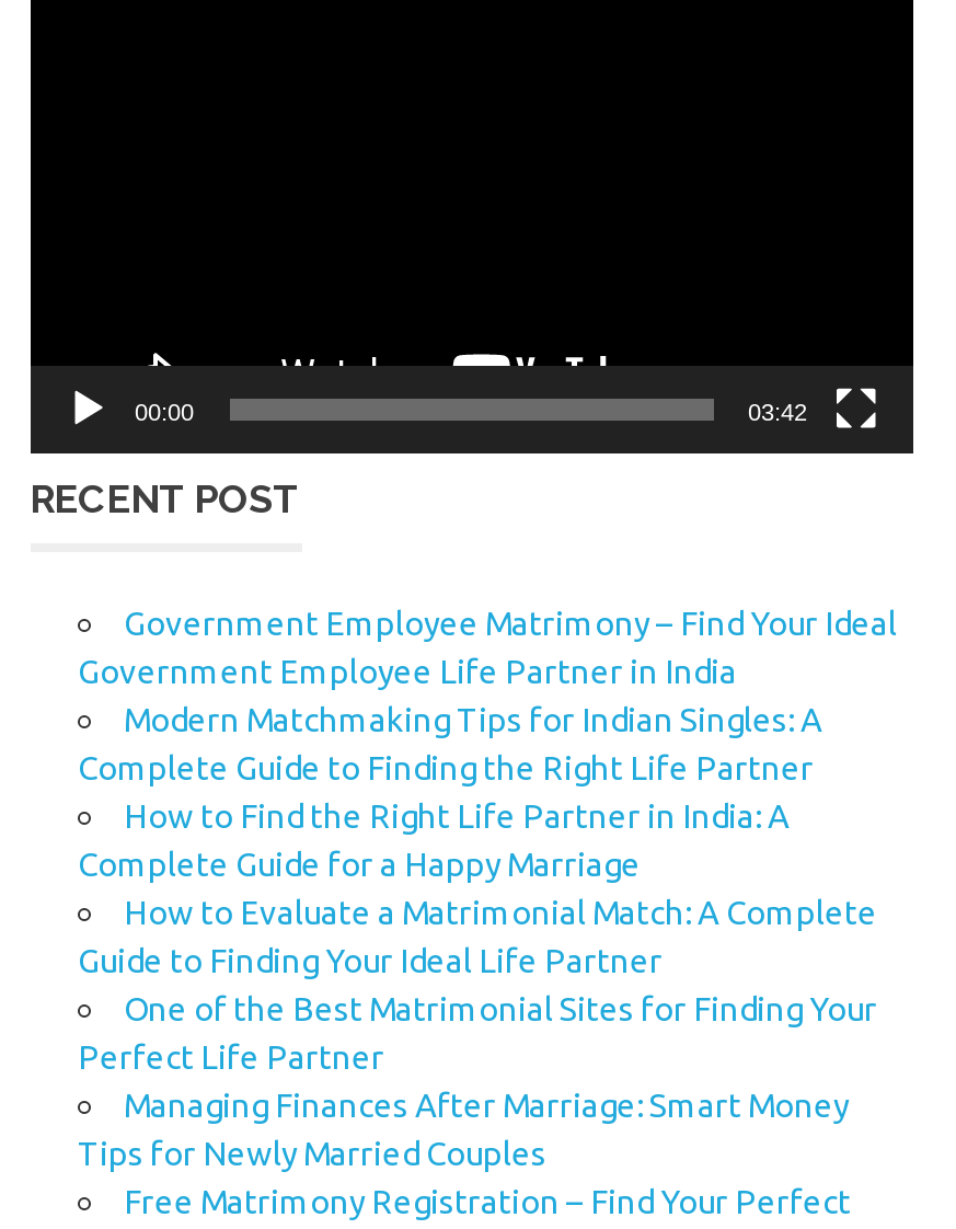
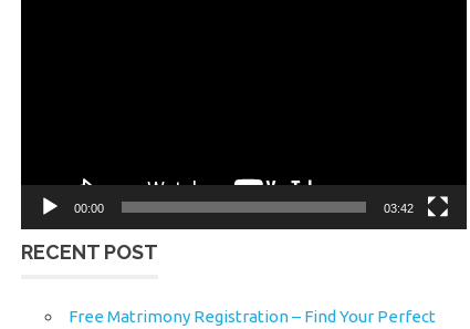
[78,606,897,1173] Government Employee Matrimony – Find Your Ideal | Government Employee Life Partner in India | Modern Matchmaking Tips for Indian Singles: A | Complete Guide to Finding the Right Life Partner | How to Find the Right Life Partner in India: A | Complete Guide for a Happy Marriage | How to Evaluate a Matrimonial Match: A Complete | Guide to Finding Your Ideal Life Partner | One of the Best Matrimonial Sites for Finding Your | Perfect Life Partner | Managing Finances After Marriage: Smart Money | Tips for Newly Married Couples -> none

